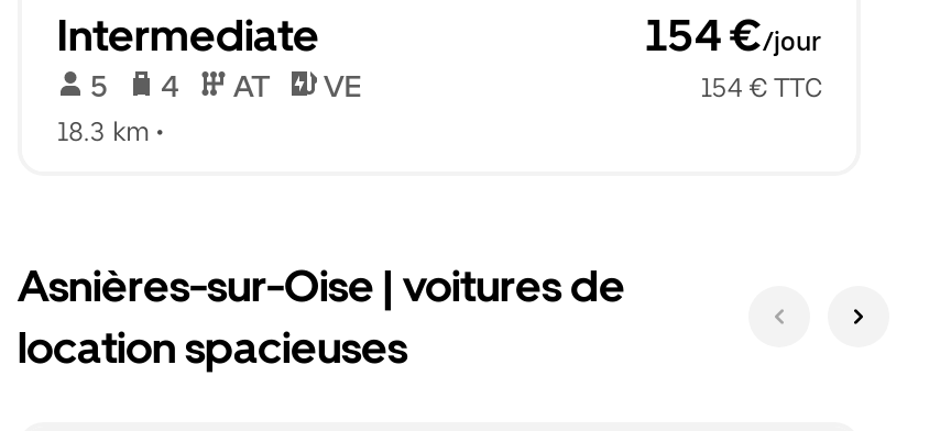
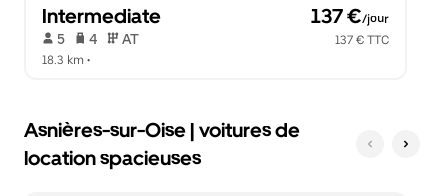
[646,9,822,62] 154 €/jour -> [311,4,389,28] 137 €/jour
[317,68,822,103] VE | 154 € TTC -> [335,33,389,47] 137 € TTC

